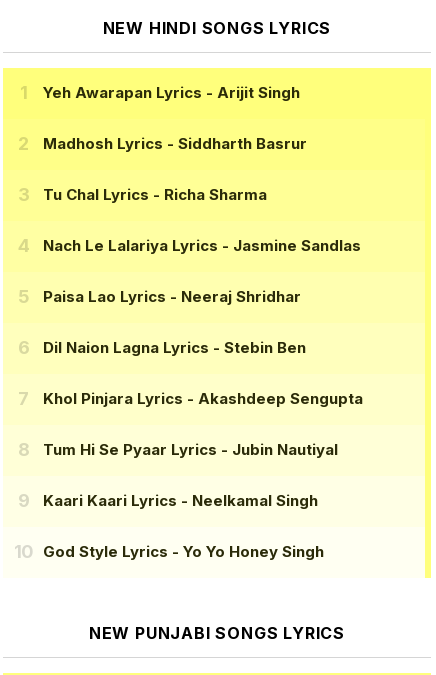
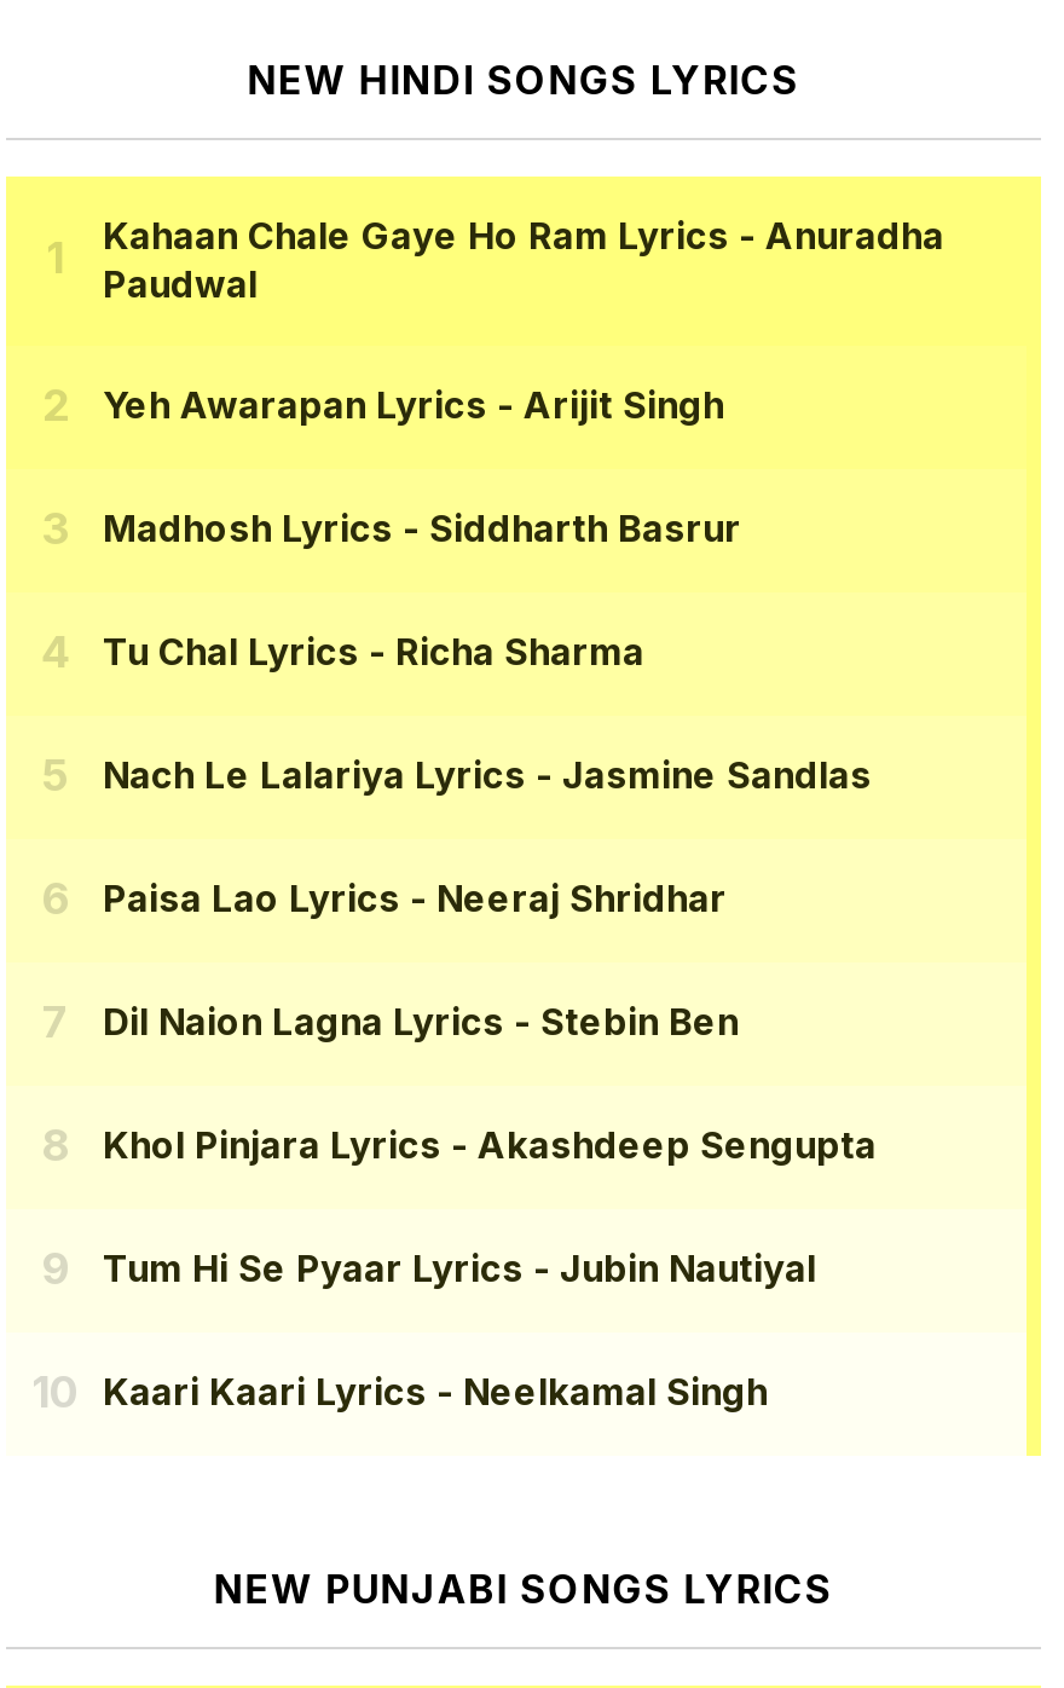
none -> [103,212,944,307] Kahaan Chale Gaye Ho Ram Lyrics - Anuradha | Paudwal
moved [43,83,363,510] -> [103,383,877,1415]: Yeh Awarapan Lyrics - Arijit Singh | Madhosh Lyrics - Siddharth Basrur | Tu Chal Lyrics - Richa Sharma | ... | Tum Hi Se Pyaar Lyrics - Jubin Nautiyal | Kaari Kaari Lyrics - Neelkamal Singh
[43,542,324,561] God Style Lyrics - Yo Yo Honey Singh -> none

